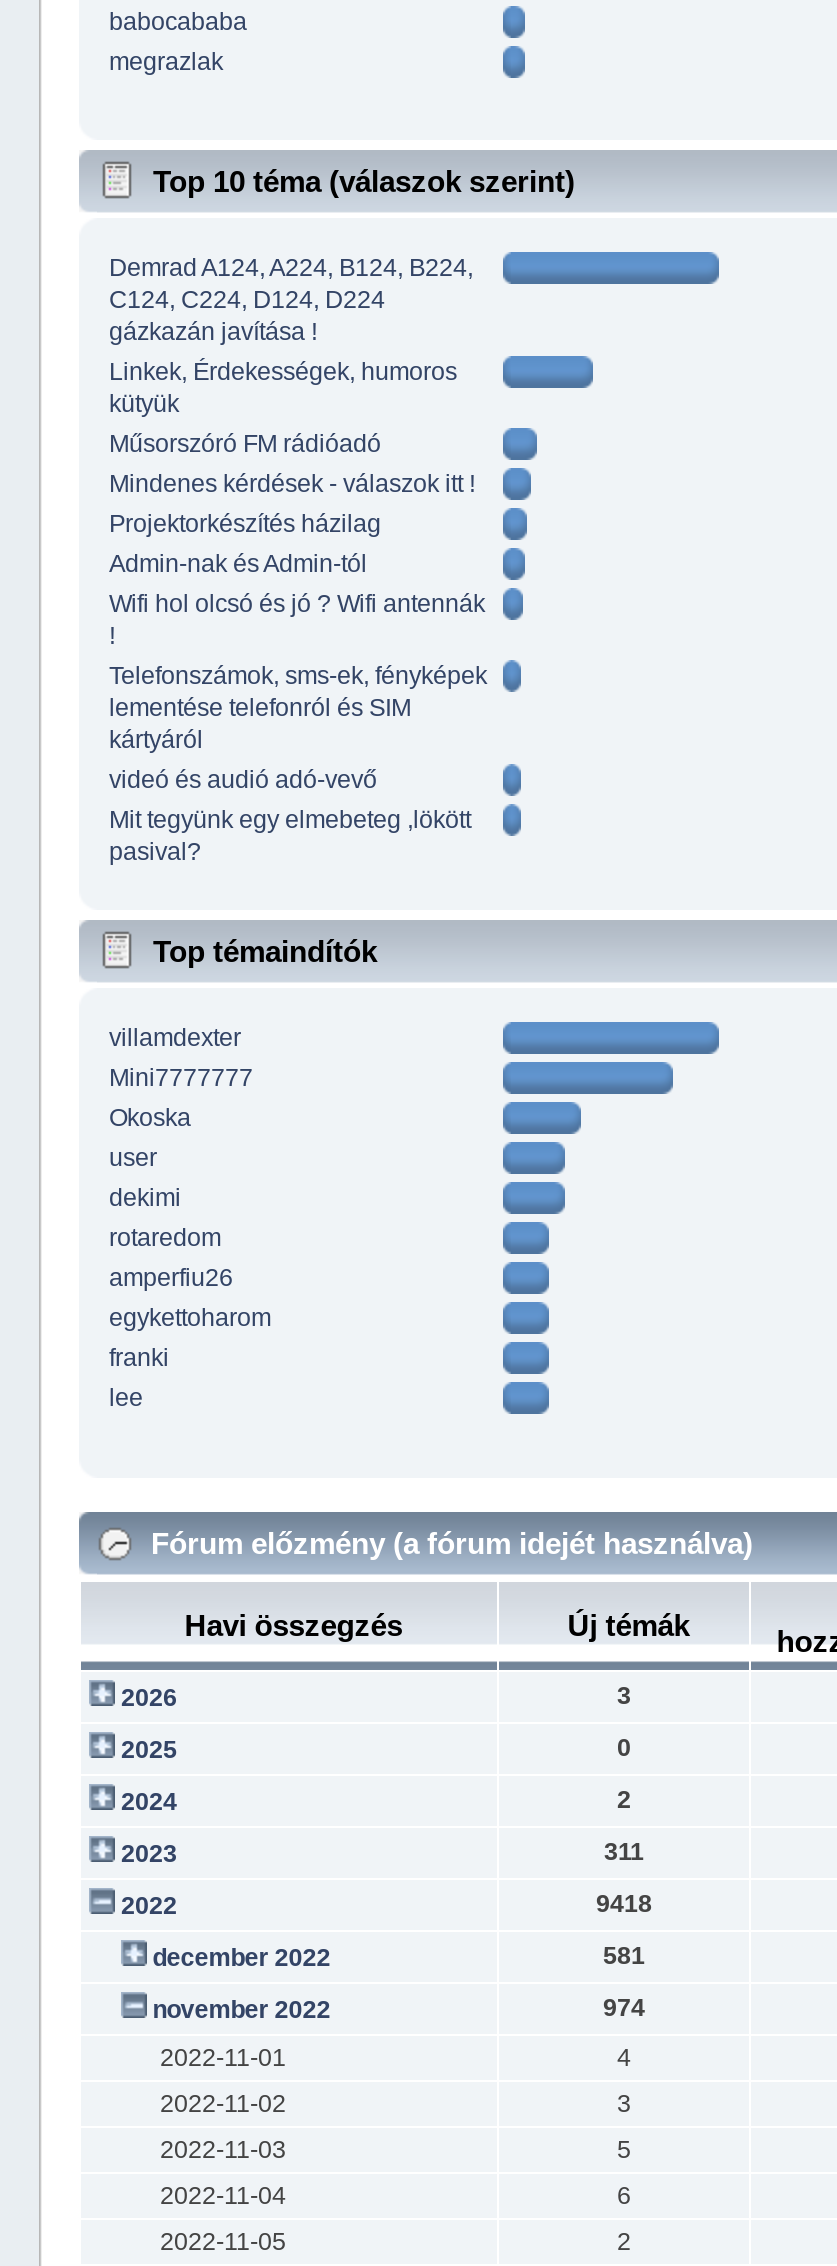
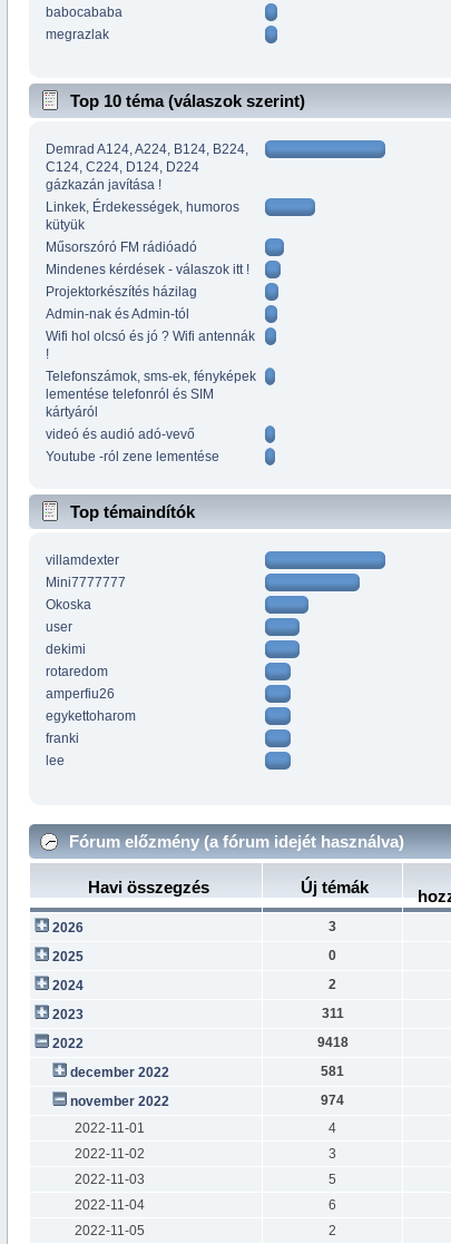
[109,806,471,866] Mit tegyünk egy elmebeteg ,lökött | pasival? -> [46,449,219,464] Youtube -ról zene lementése

